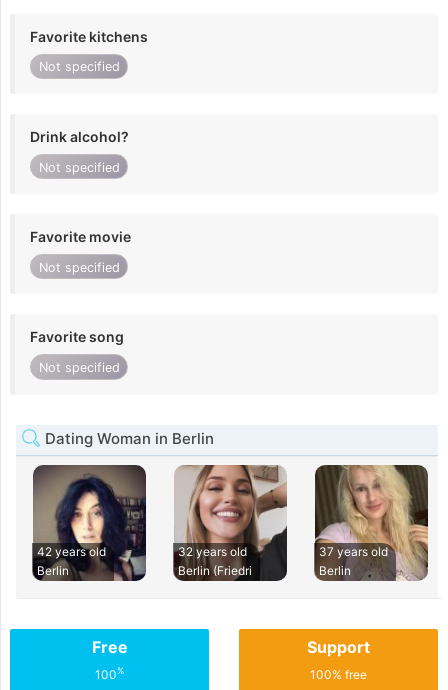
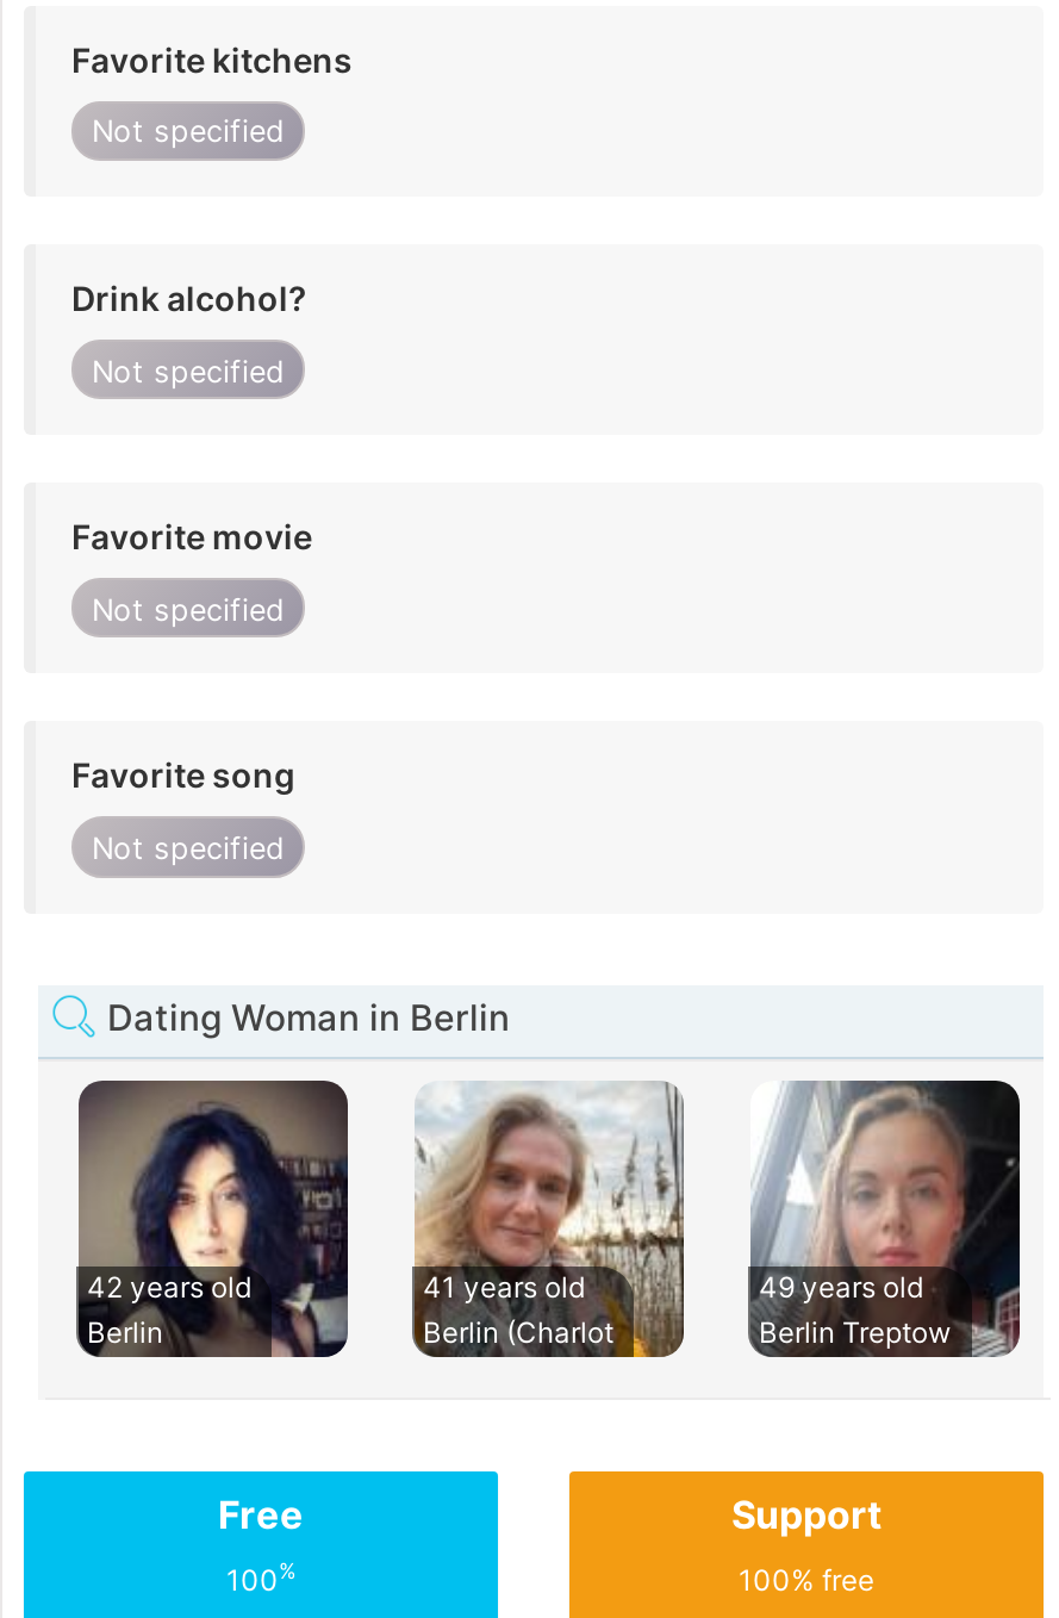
[175,464,287,581] [image] | 32 years old | Berlin (Friedri -> [417,1081,684,1357] [image] | 41 years old | Berlin (Charlot
[314,464,429,578] [image] | 37 years old | Berlin -> [750,1081,1022,1349] [image] | 49 years old | Berlin Treptow

